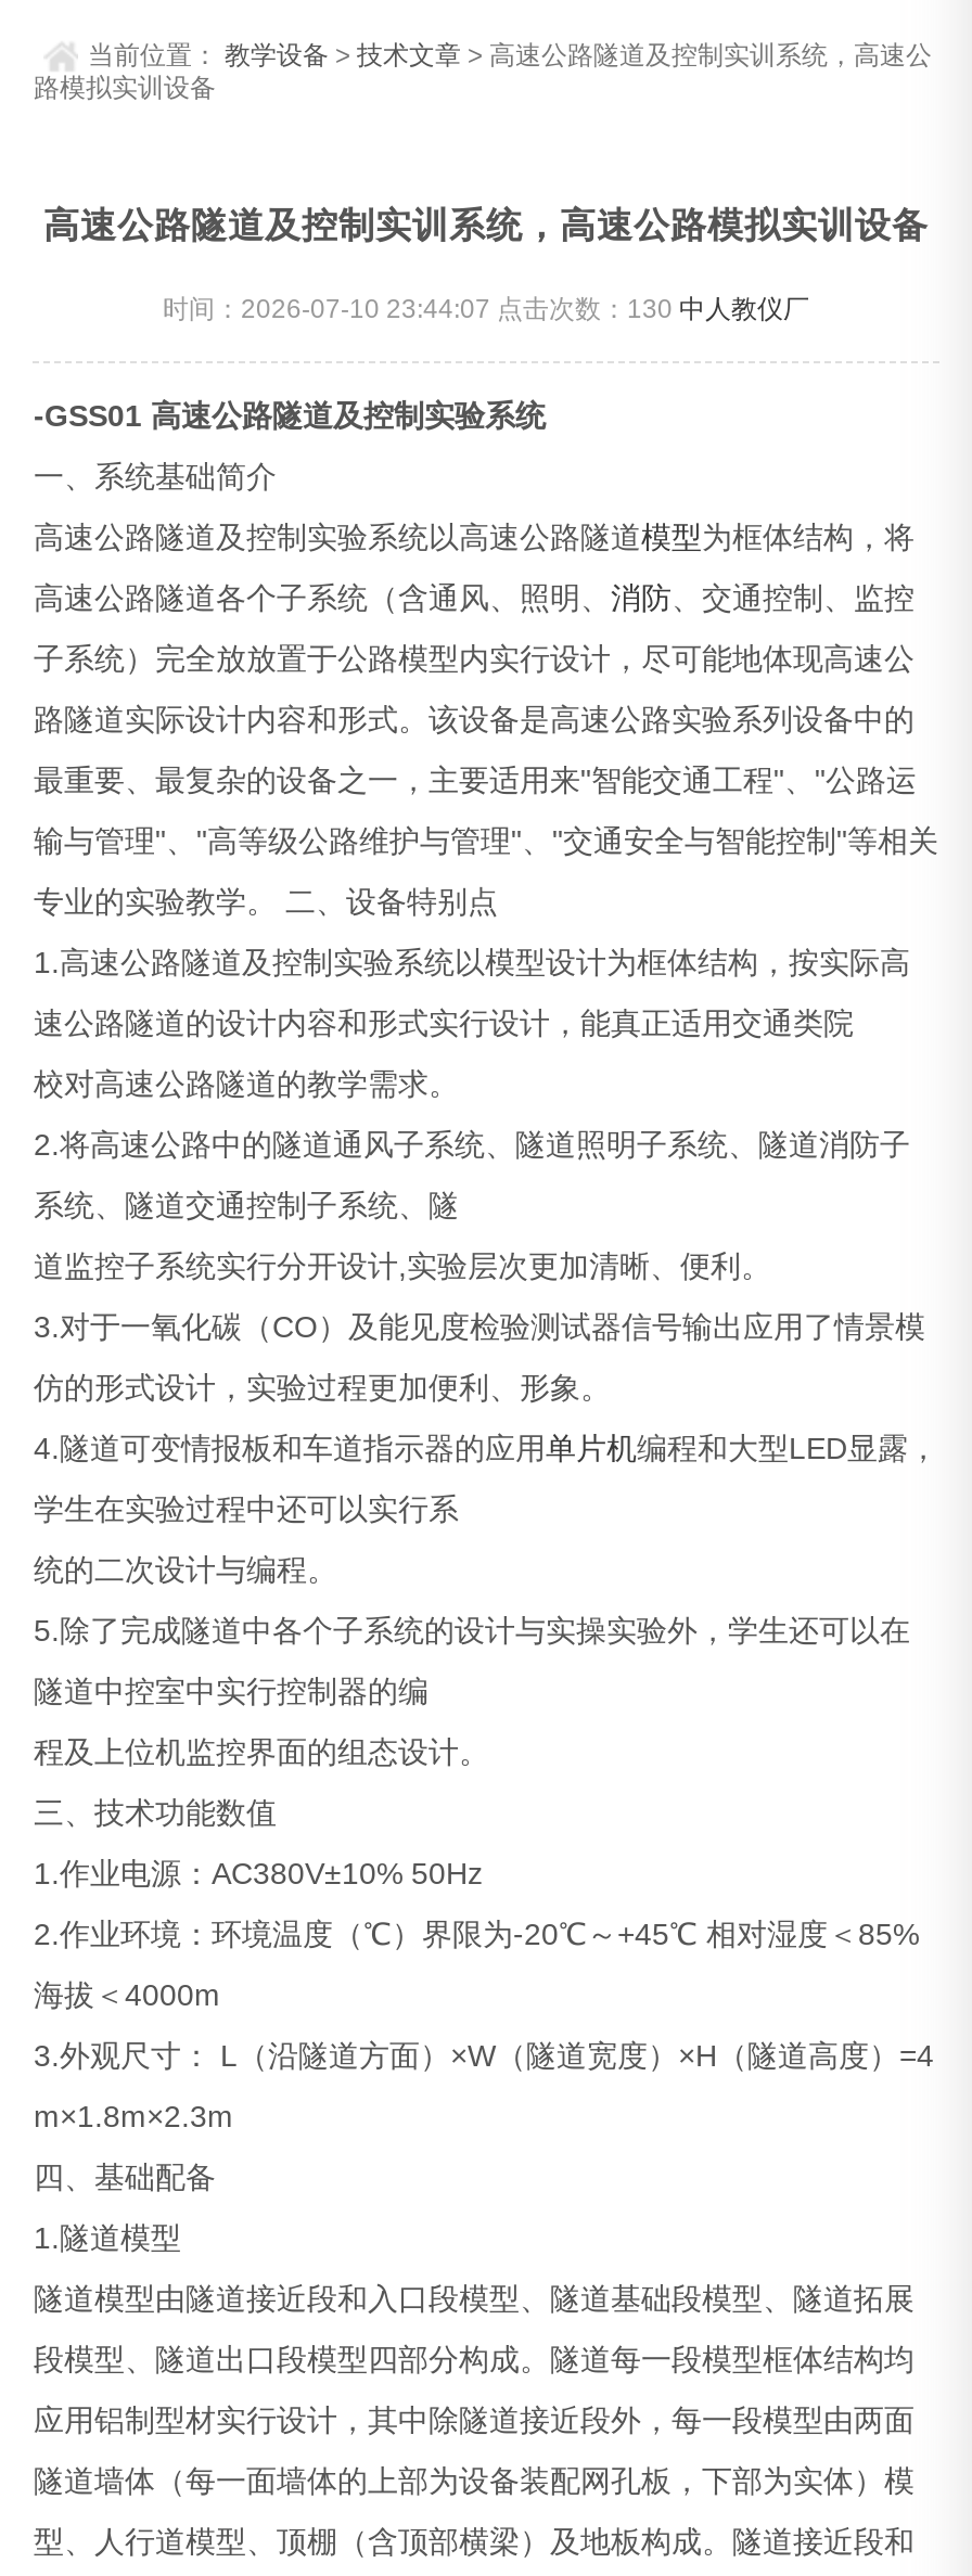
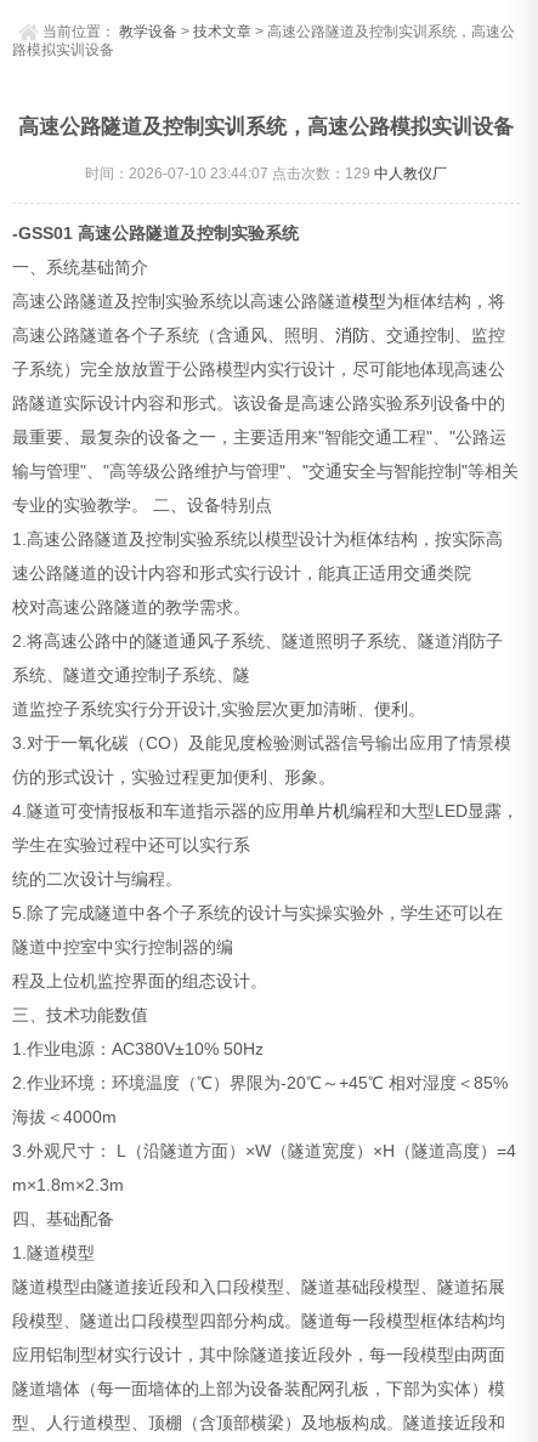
[163,294,809,325] 时间：2026-07-10 23:44:07 点击次数：130中人教仪厂 -> [85,165,447,182] 时间：2026-07-10 23:44:07 点击次数：129中人教仪厂

